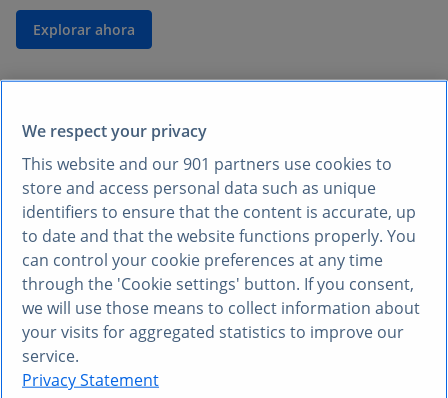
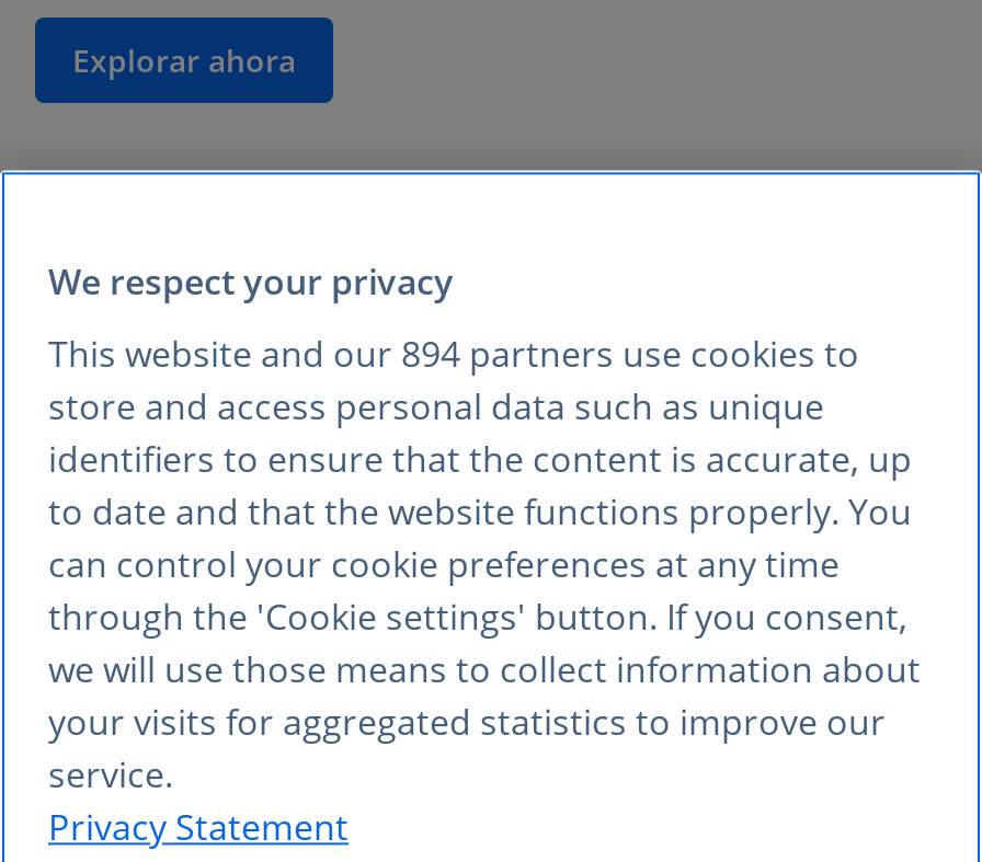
[22,153,392,175] This website and our 901 partners use cookies to -> [48,330,859,378] This website and our 894 partners use cookies to

